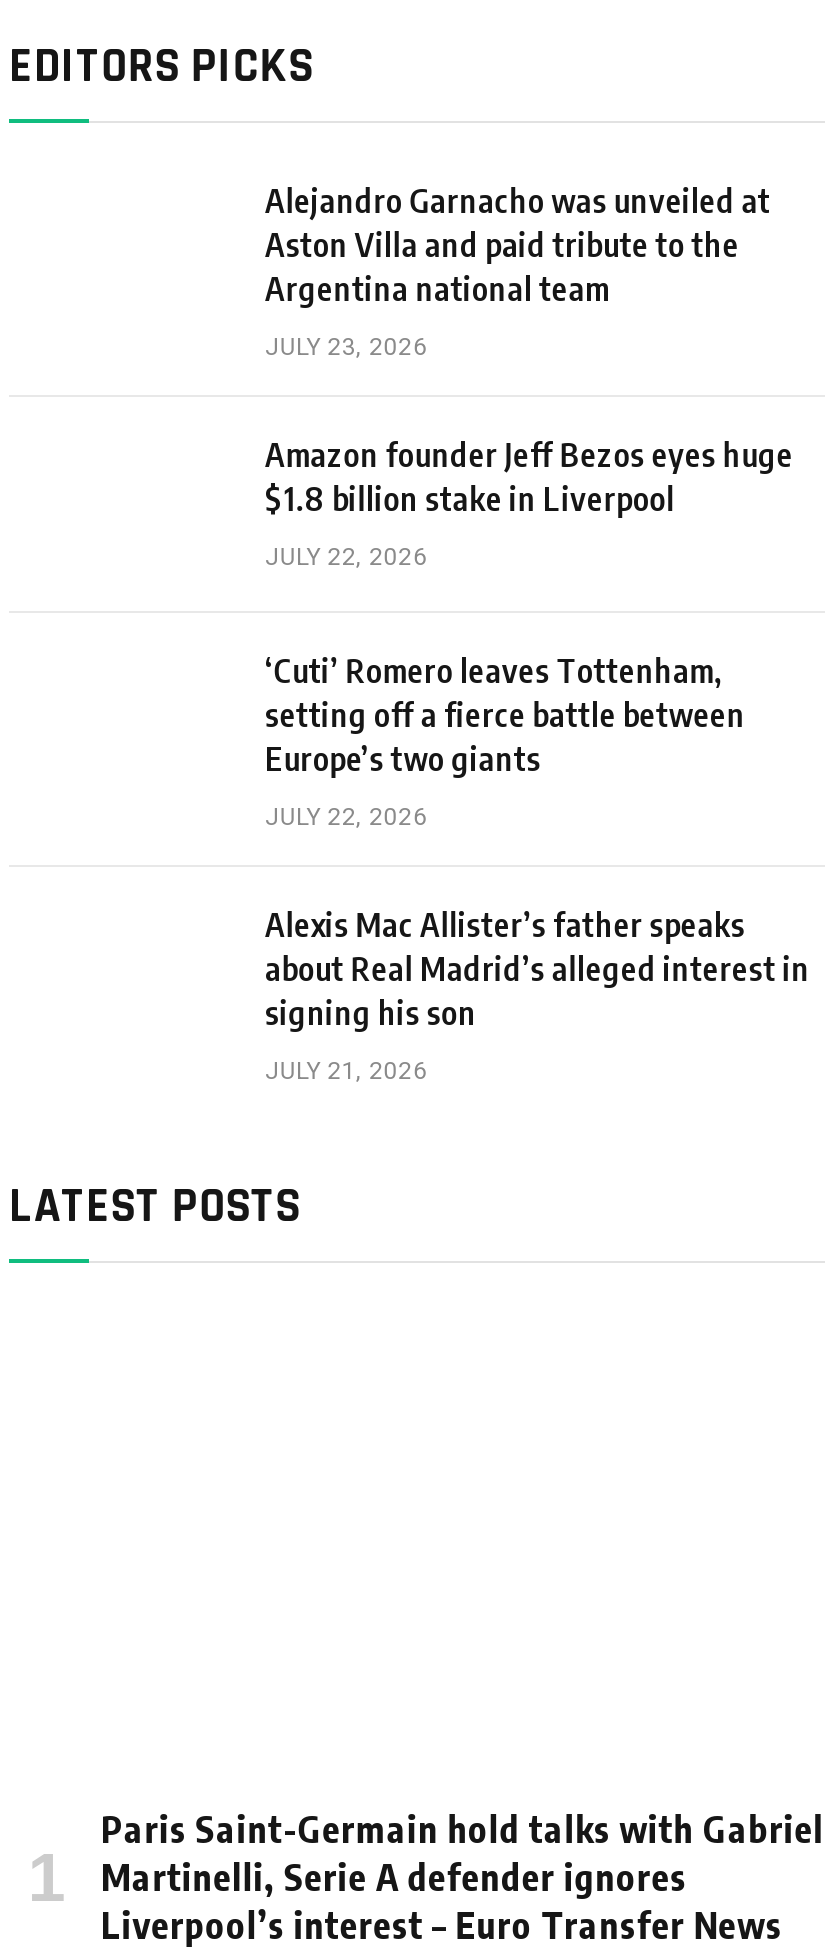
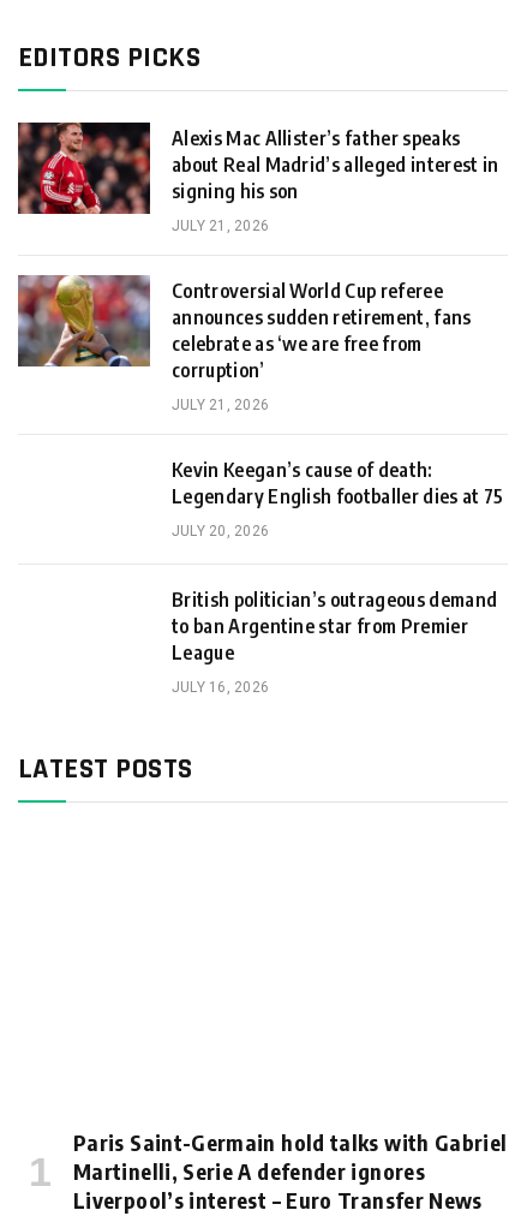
none -> [17,121,151,215] [image]
[265,180,793,830] Alejandro Garnacho was unveiled at | Aston Villa and paid tribute to the | Argentina national team | JULY 23, 2026 | Amazon founder Jeff Bezos eyes huge | $1.8 billion stake in Liverpool | JULY 22, 2026 | ‘Cuti’ Romero leaves Tottenham, | setting off a fierce battle between | Europe’s two giants | JULY 22, 2026 -> none
moved [265,904,810,1084] -> [172,126,499,234]: Alexis Mac Allister’s father speaks | about Real Madrid’s alleged interest in | signing his son | JULY 21, 2026
none -> [17,274,504,695] [image] | Controversial World Cup referee | announces sudden retirement, fans | celebrate as ‘we are free from | corruption’ | JULY 21, 2026 | Kevin Keegan’s cause of death: | Legendary English footballer dies at 75 | JULY 20, 2026 | British politician’s outrageous demand | to ban Argentine star from Premier | League | JULY 16, 2026

